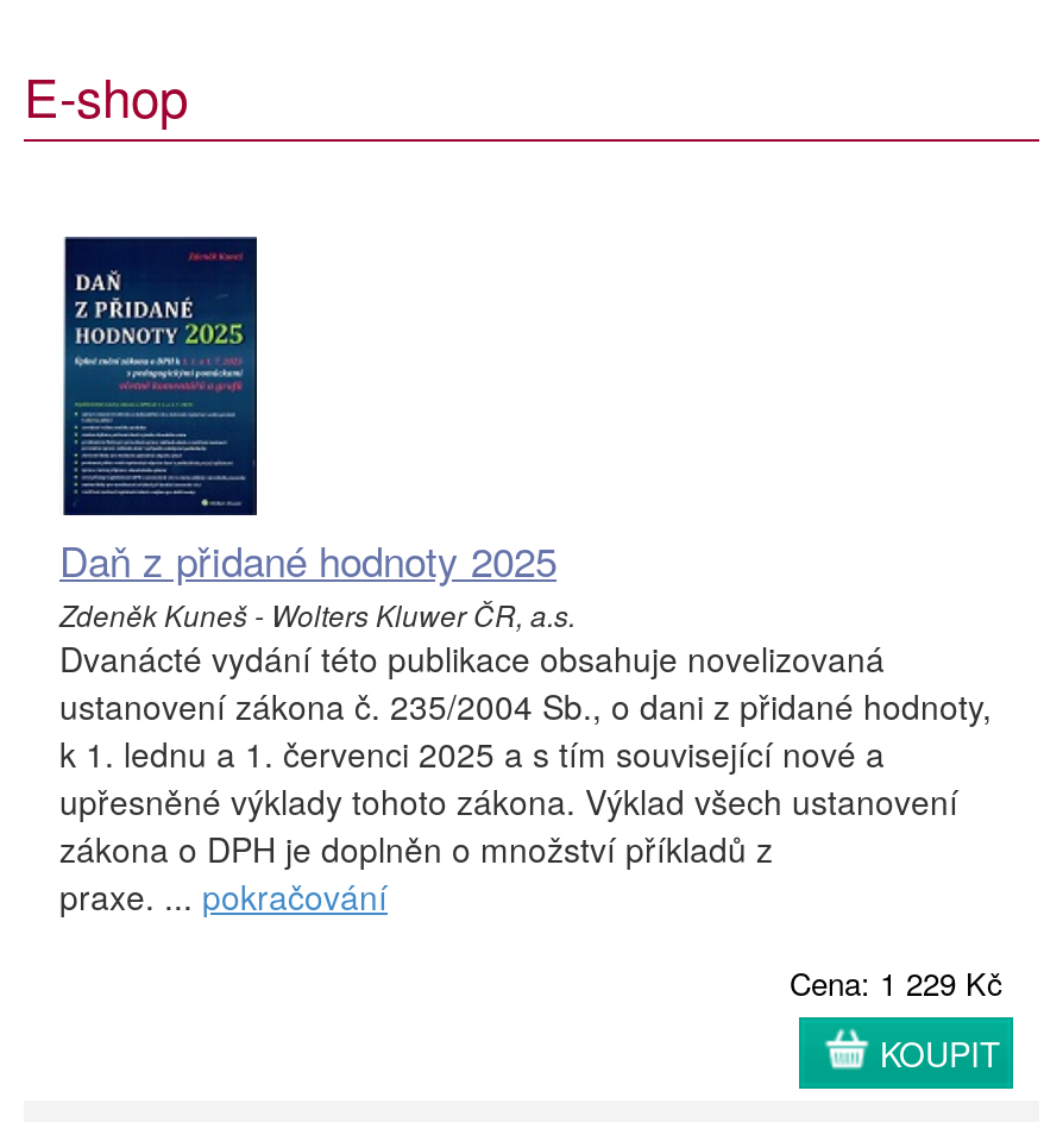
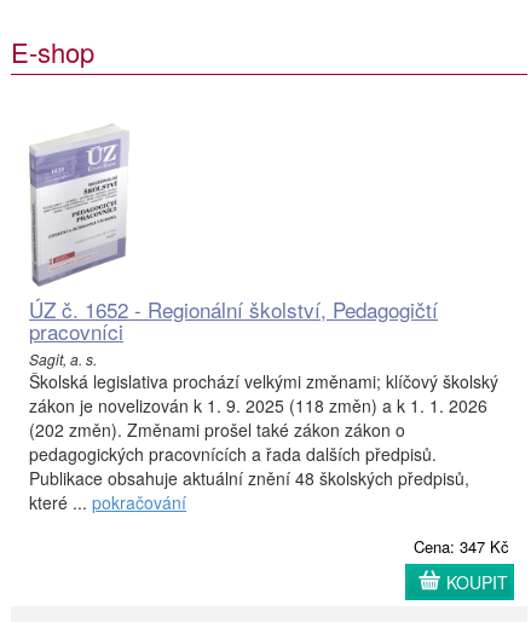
[59,234,992,920] [image] | Daň z přidané hodnoty 2025 | Zdeněk Kuneš - Wolters Kluwer ČR, a.s. | Dvanácté vydání této publikace obsahuje novelizovaná | ustanovení zákona č. 235/2004 Sb., o dani z přidané hodnoty, | k 1. lednu a 1. červenci 2025 a s tím související nové a | upřesněné výklady tohoto zákona. Výklad všech ustanovení | zákona o DPH je doplněn o množství příkladů z | praxe. ... pokračování -> [28,123,498,515] [image] | ÚZ č. 1652 - Regionální školství, Pedagogičtí | pracovníci | Sagit, a. s. | Školská legislativa prochází velkými změnami; klíčový školský | zákon je novelizován k 1. 9. 2025 (118 změn) a k 1. 1. 2026 | (202 změn). Změnami prošel také zákon zákon o | pedagogických pracovnících a řada dalších předpisů. | Publikace obsahuje aktuální znění 48 školských předpisů, | které ... pokračování
[790,960,1004,1005] Cena: 1 229 Kč -> [414,535,509,558] Cena: 347 Kč

